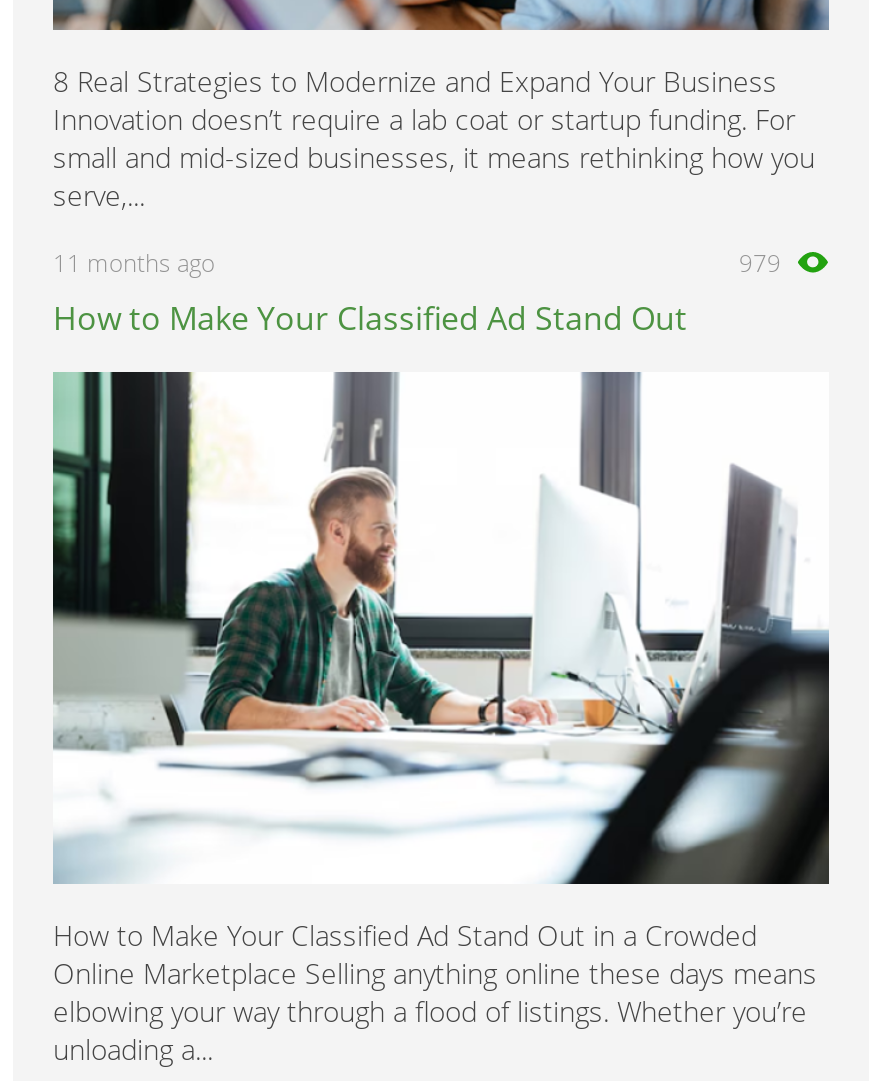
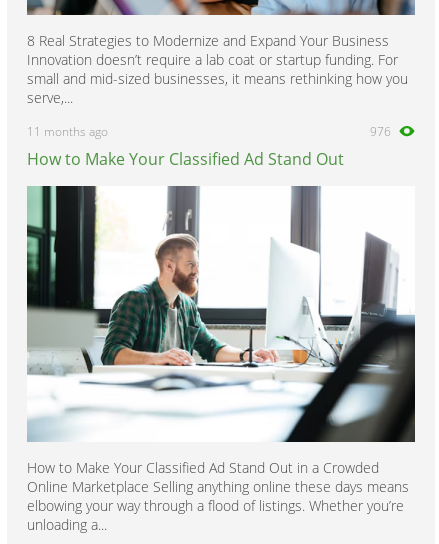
[739,246,781,280] 979 -> [370,123,391,140] 976

